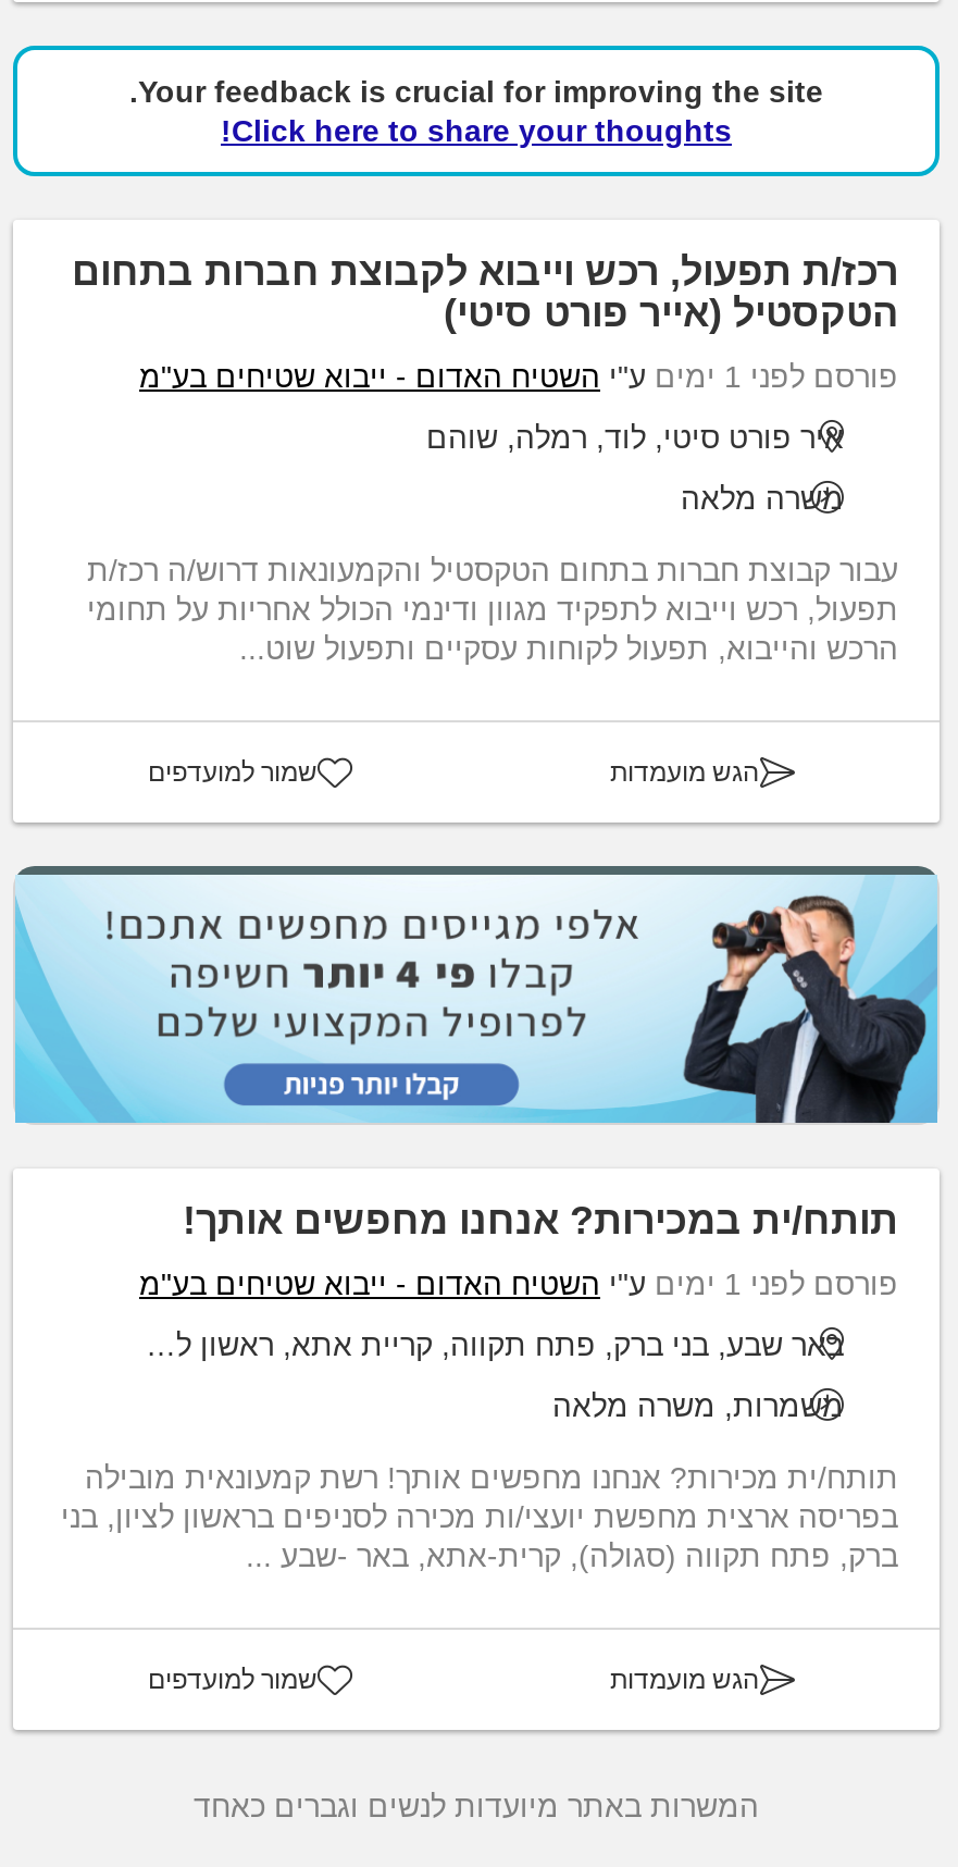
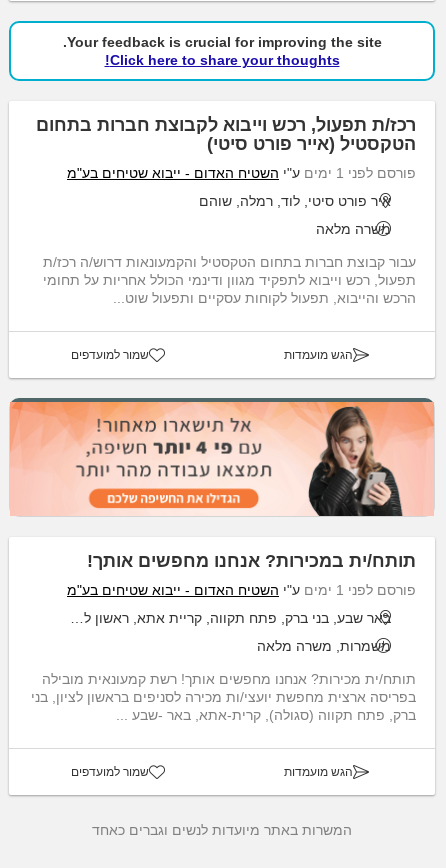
[13,873,940,1125] [image] -> [9,401,435,517] [image]

